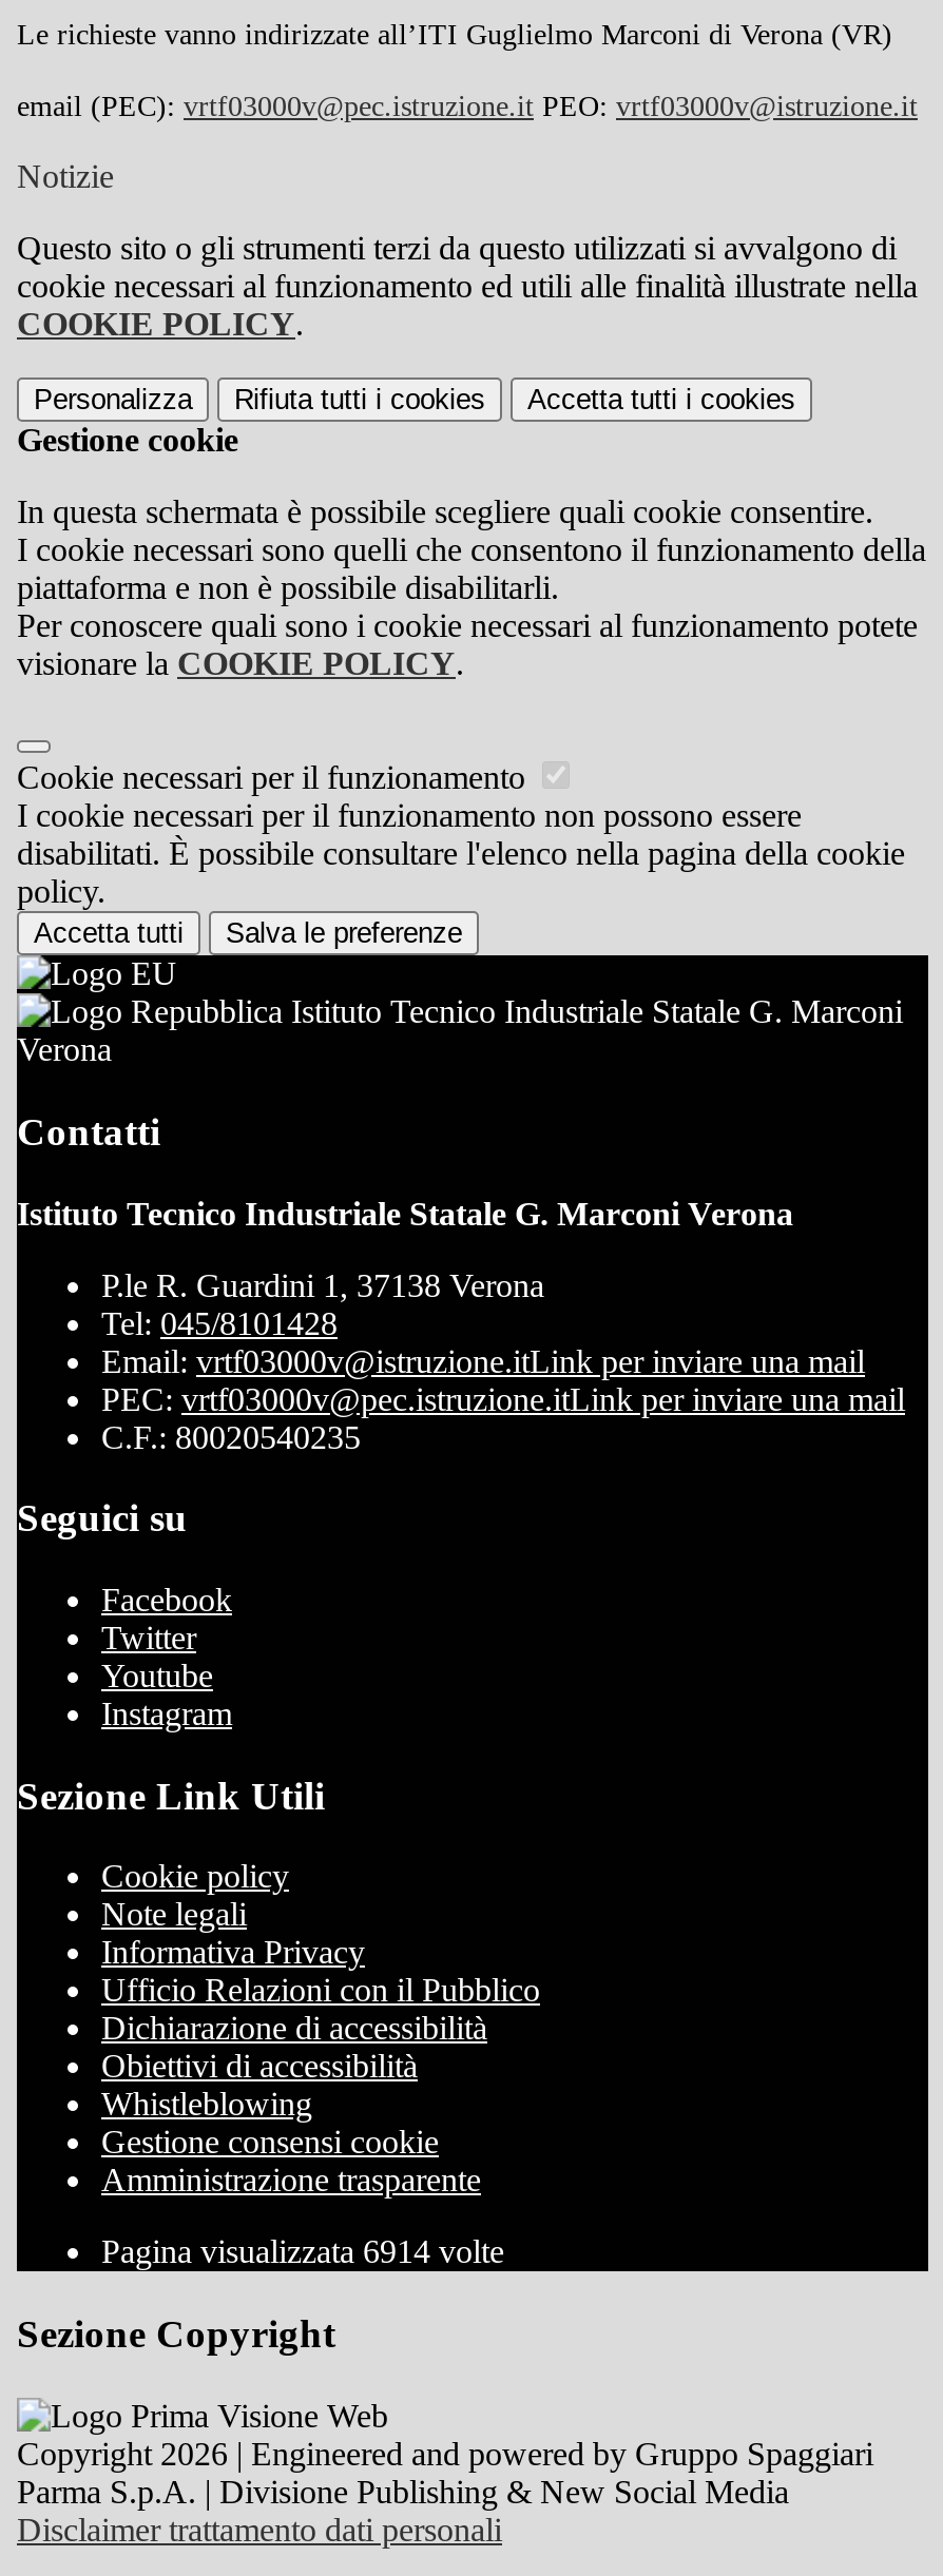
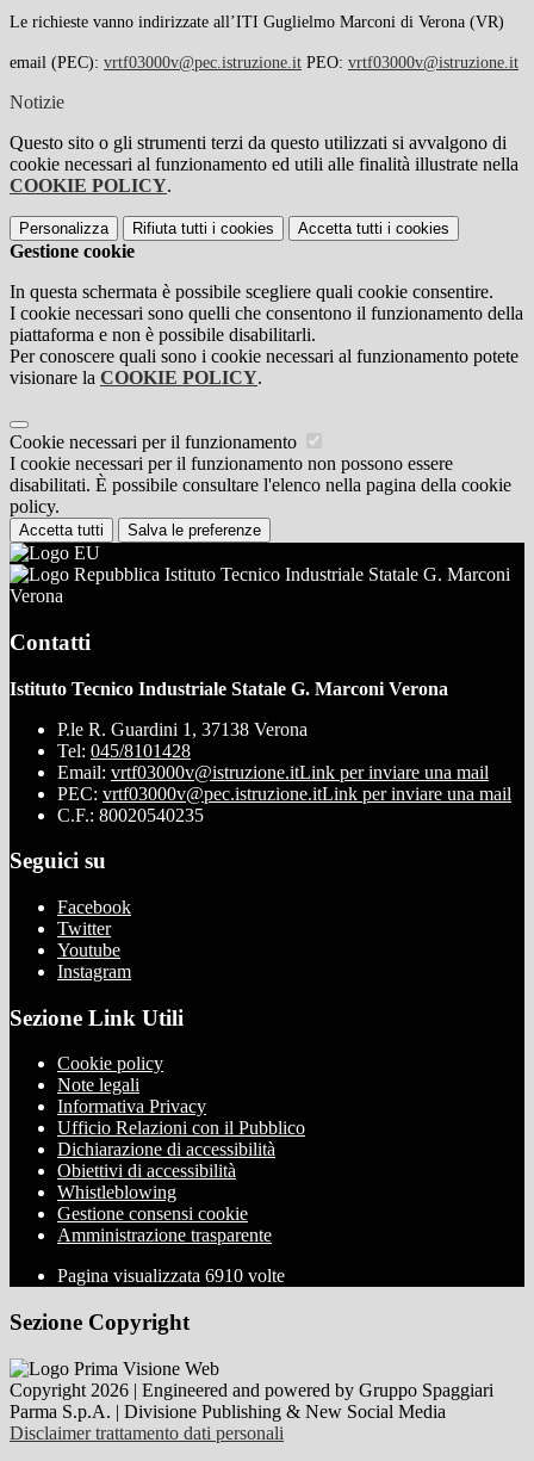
[101,2234,504,2270] Pagina visualizzata 6914 volte -> [57,1266,285,1286] Pagina visualizzata 6910 volte

